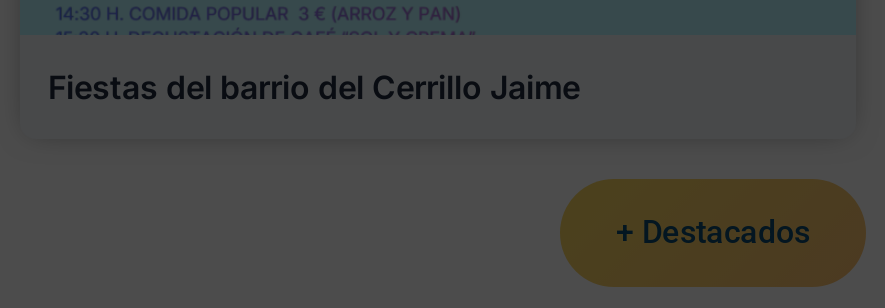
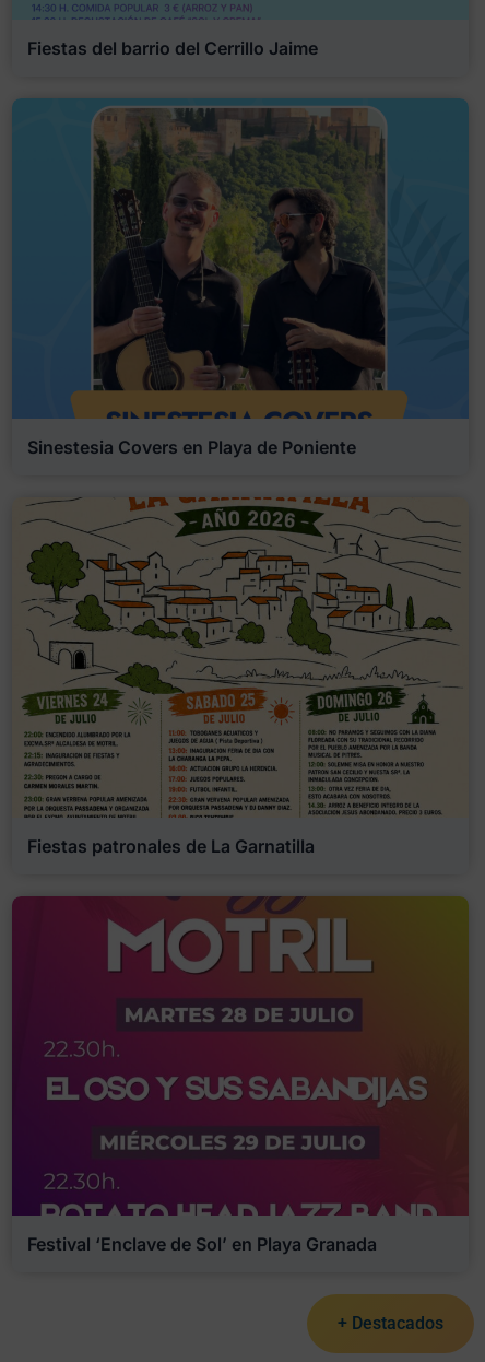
none -> [11,895,470,1255] [image] | Festival ‘Enclave de Sol’ en Playa Granada
none -> [12,98,469,458] [image] | Sinestesia Covers en Playa de Poniente
none -> [13,495,468,856] [image] | Fiestas patronales de La Garnatilla

